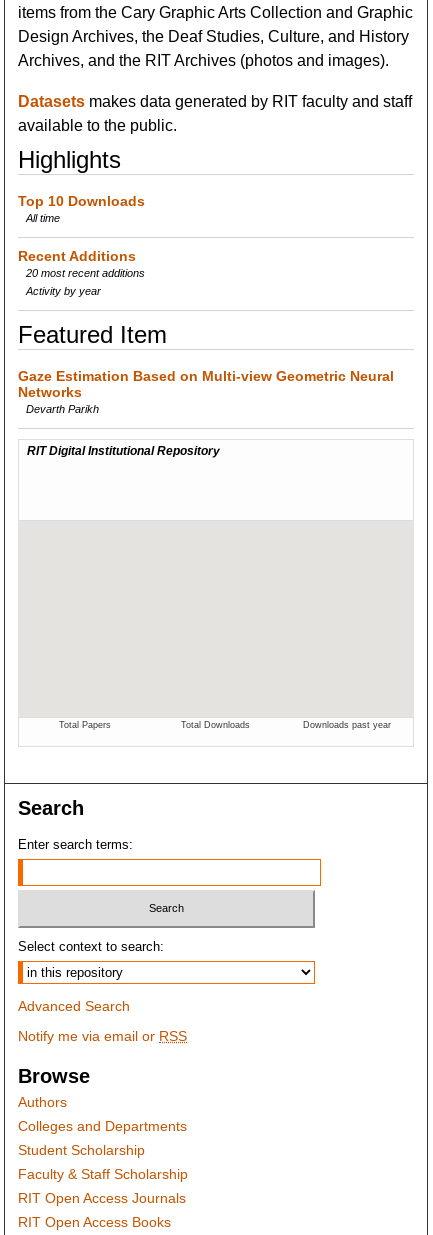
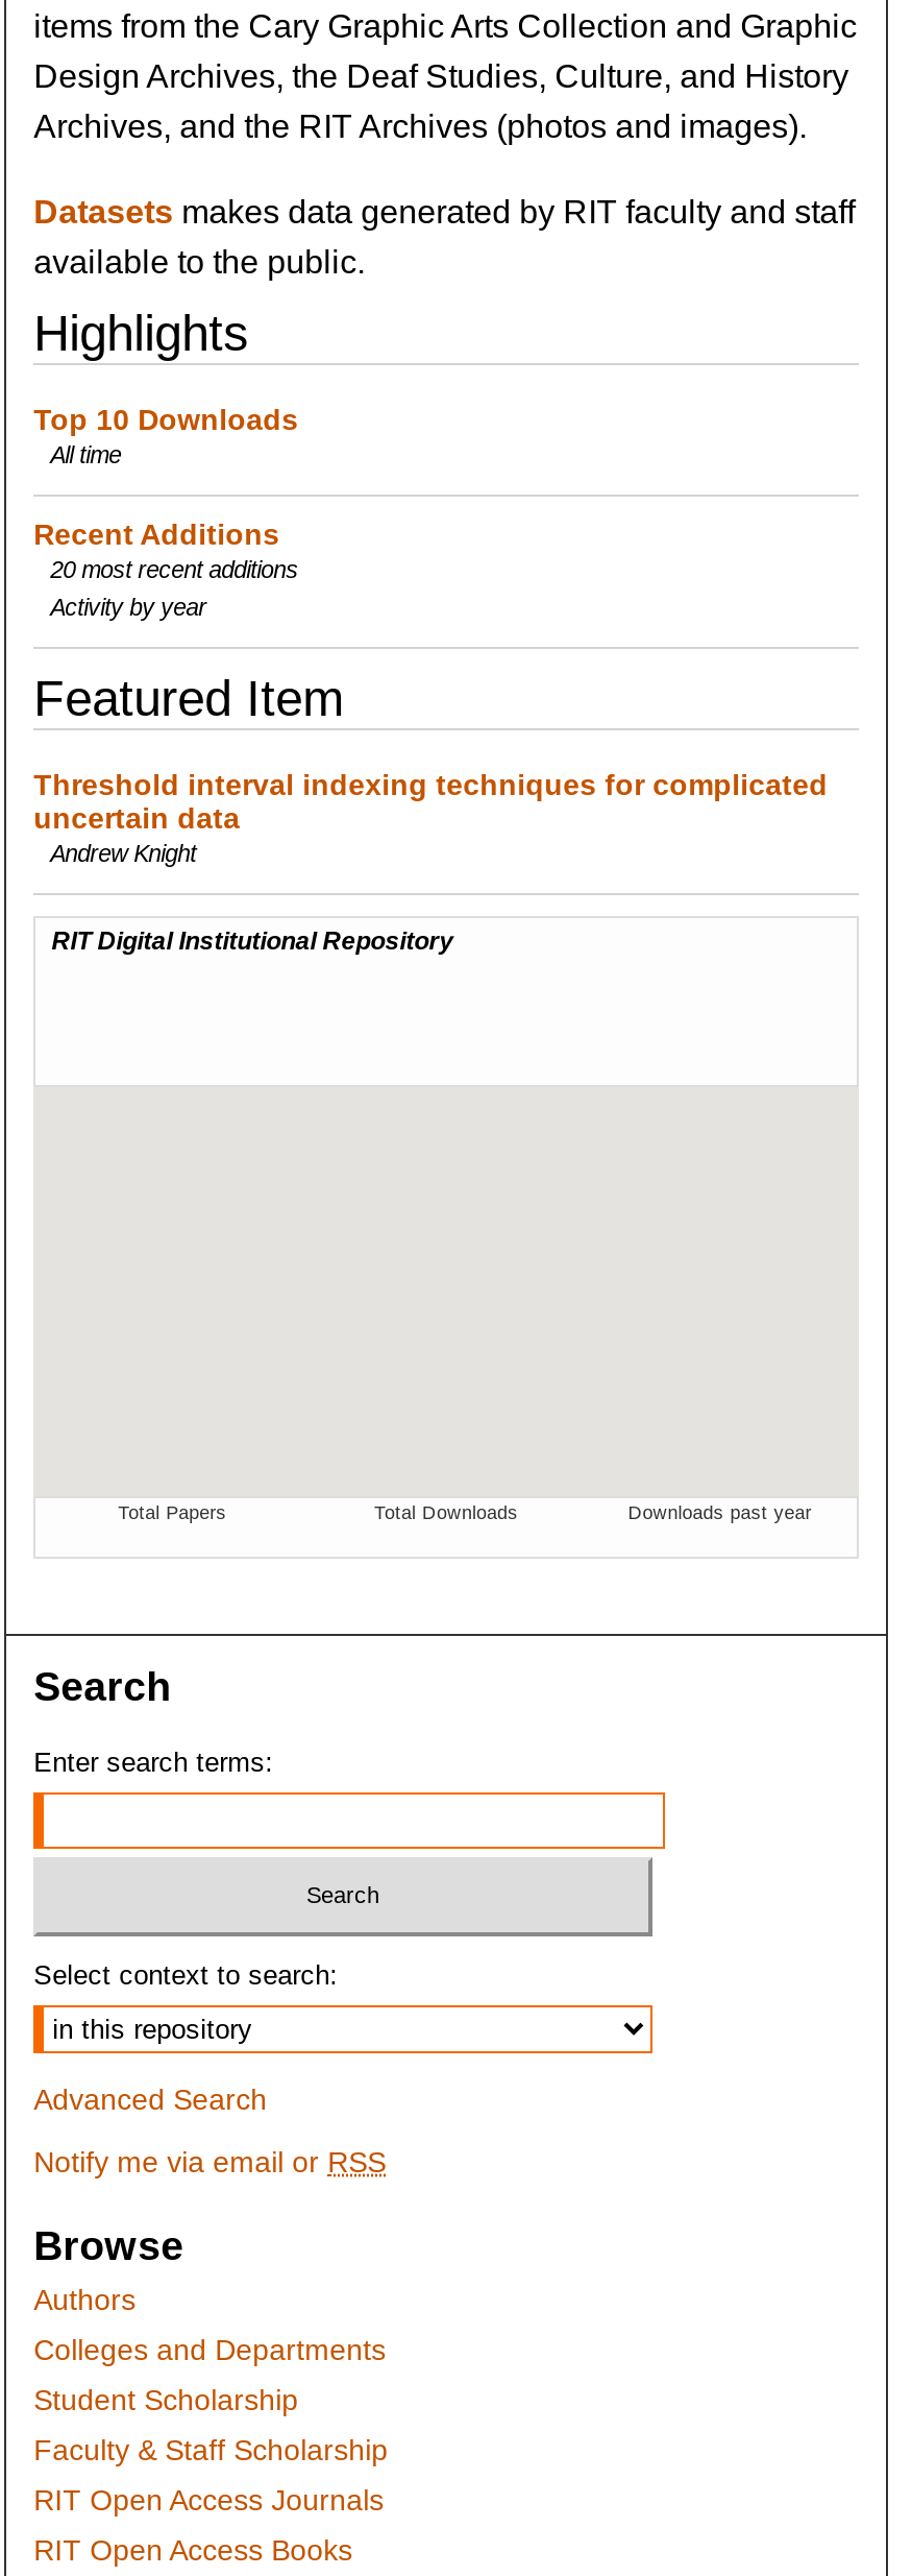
[18,368,394,415] Gaze Estimation Based on Multi-view Geometric Neural | Networks | Devarth Parikh -> [34,767,828,866] Threshold interval indexing techniques for complicated | uncertain data | Andrew Knight

